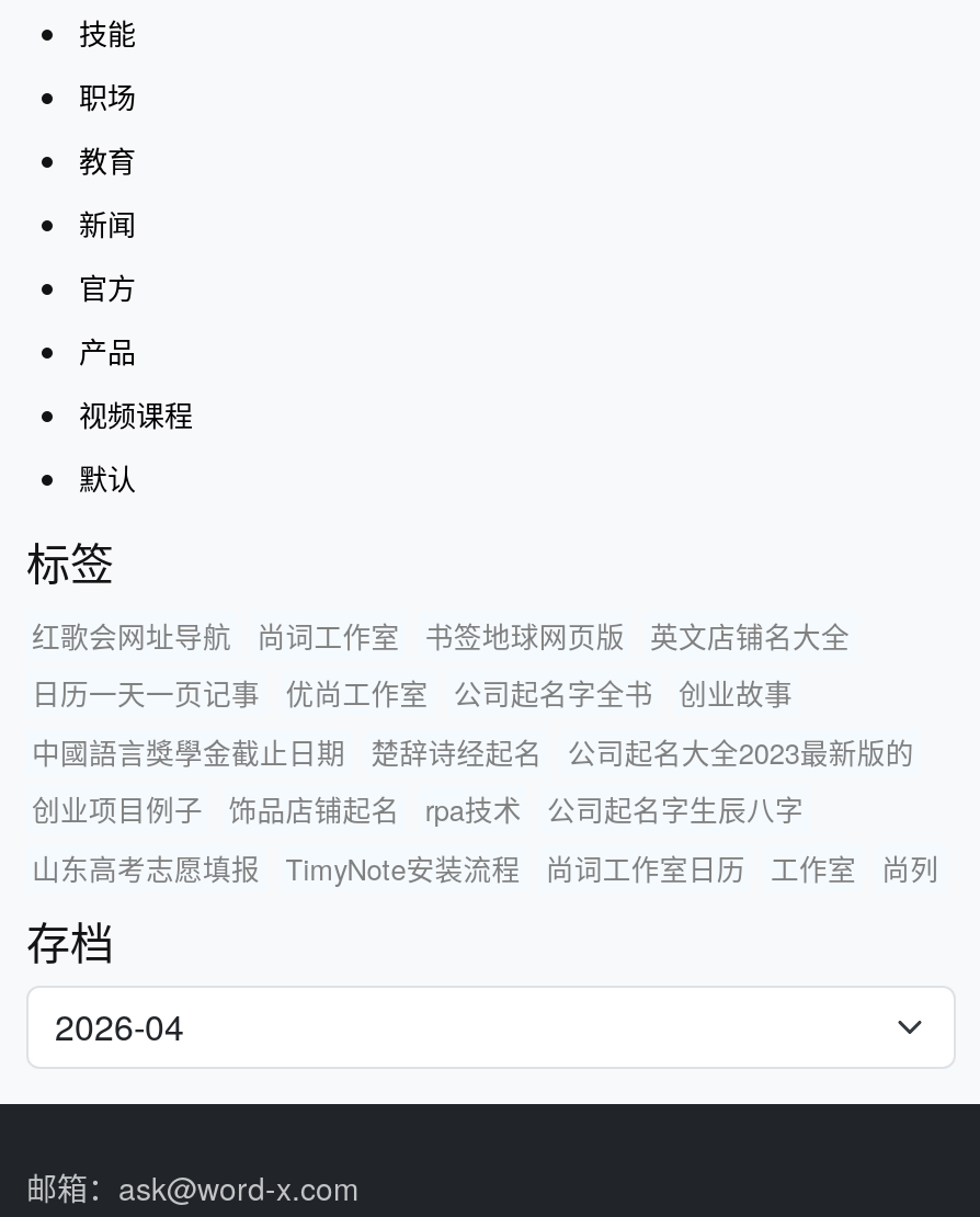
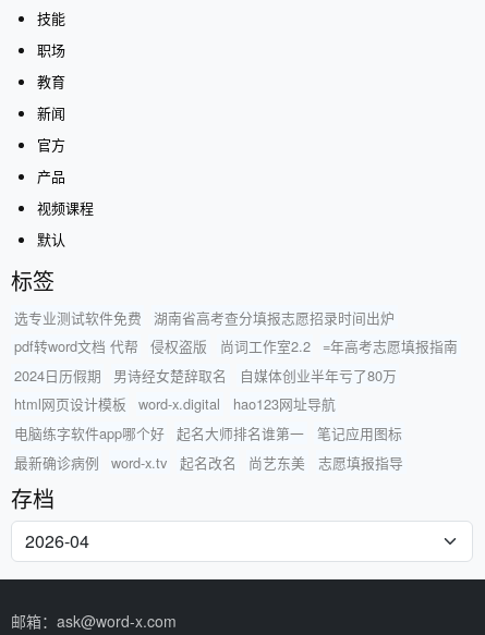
[32,614,939,889] 红歌会网址导航 | 尚词工作室 | 书签地球网页版 | 英文店铺名大全 | 日历一天一页记事 | 优尚工作室 | 公司起名字全书 | 创业故事 | 中國語言獎學金截止日期 | 楚辞诗经起名 | 公司起名大全2023最新版的 | 创业项目例子 | 饰品店铺起名 | rpa技术 | 公司起名字生辰八字 | 山东高考志愿填报 | TimyNote安装流程 | 尚词工作室日历 | 工作室 | 尚列 -> [14,307,458,472] 选专业测试软件免费 | 湖南省高考查分填报志愿招录时间出炉 | pdf转word文档 代帮 | 侵权盗版 | 尚词工作室2.2 | =年高考志愿填报指南 | 2024日历假期 | 男诗经女楚辞取名 | 自媒体创业半年亏了80万 | html网页设计模板 | word-x.digital | hao123网址导航 | 电脑练字软件app哪个好 | 起名大师排名谁第一 | 笔记应用图标 | 最新确诊病例 | word-x.tv | 起名改名 | 尚艺东美 | 志愿填报指导

